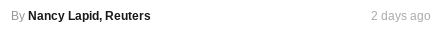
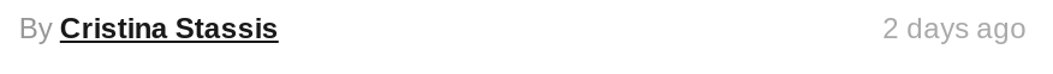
[11,9,151,23] By Nancy Lapid, Reuters -> [19,11,279,45] By Cristina Stassis

